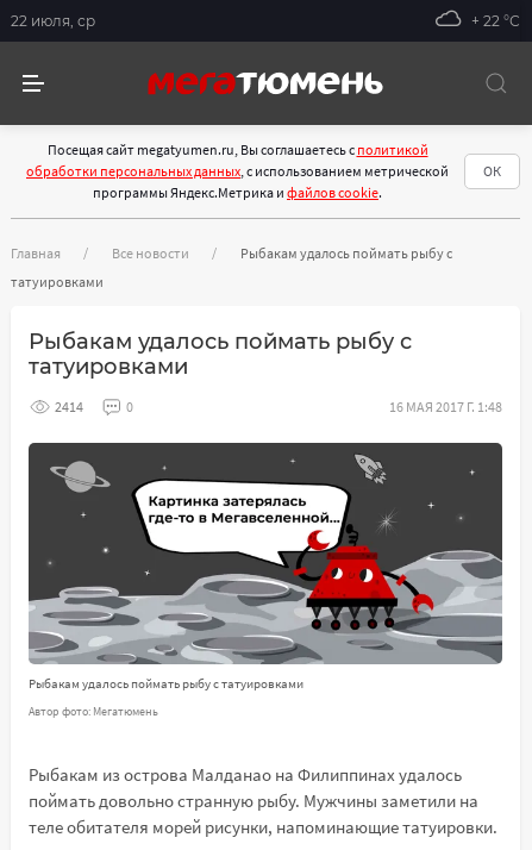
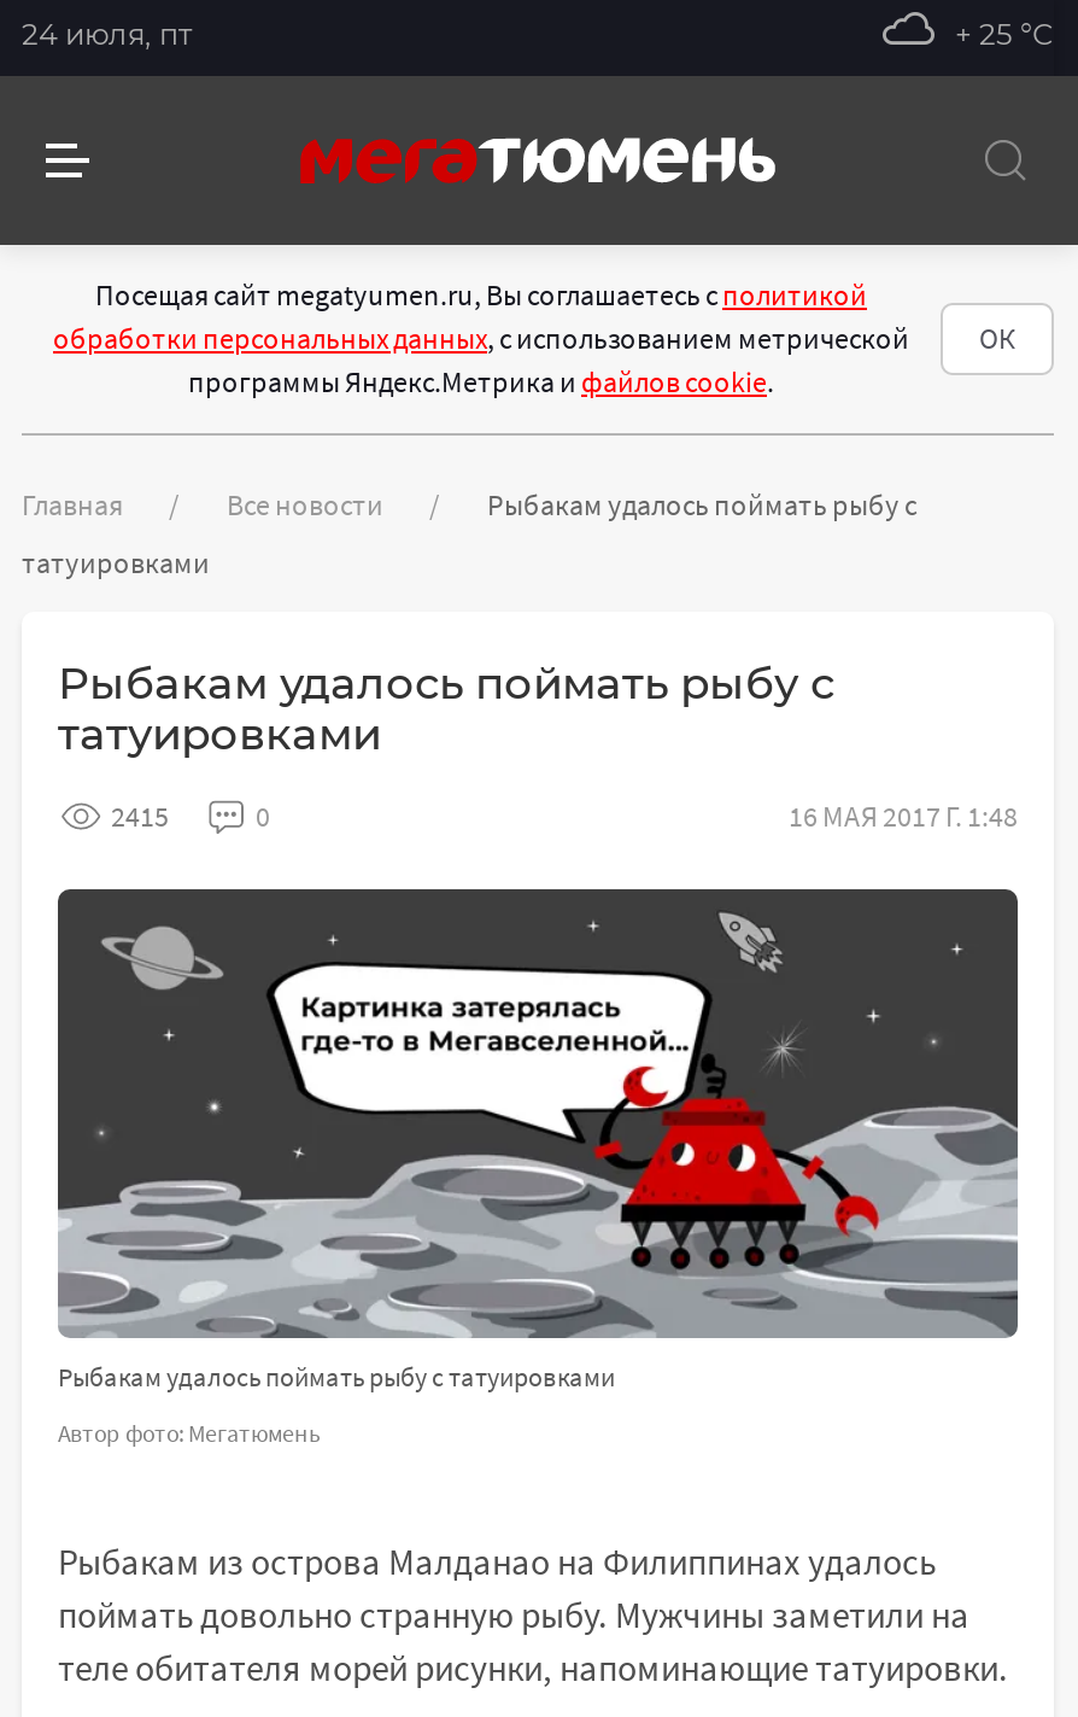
[11,11,95,29] 22 июля, ср -> [22,14,193,51] 24 июля, пт
[471,11,520,29] + 22 °С -> [955,14,1054,51] + 25 °С
[55,398,83,415] 2414 -> [111,798,169,834] 2415

